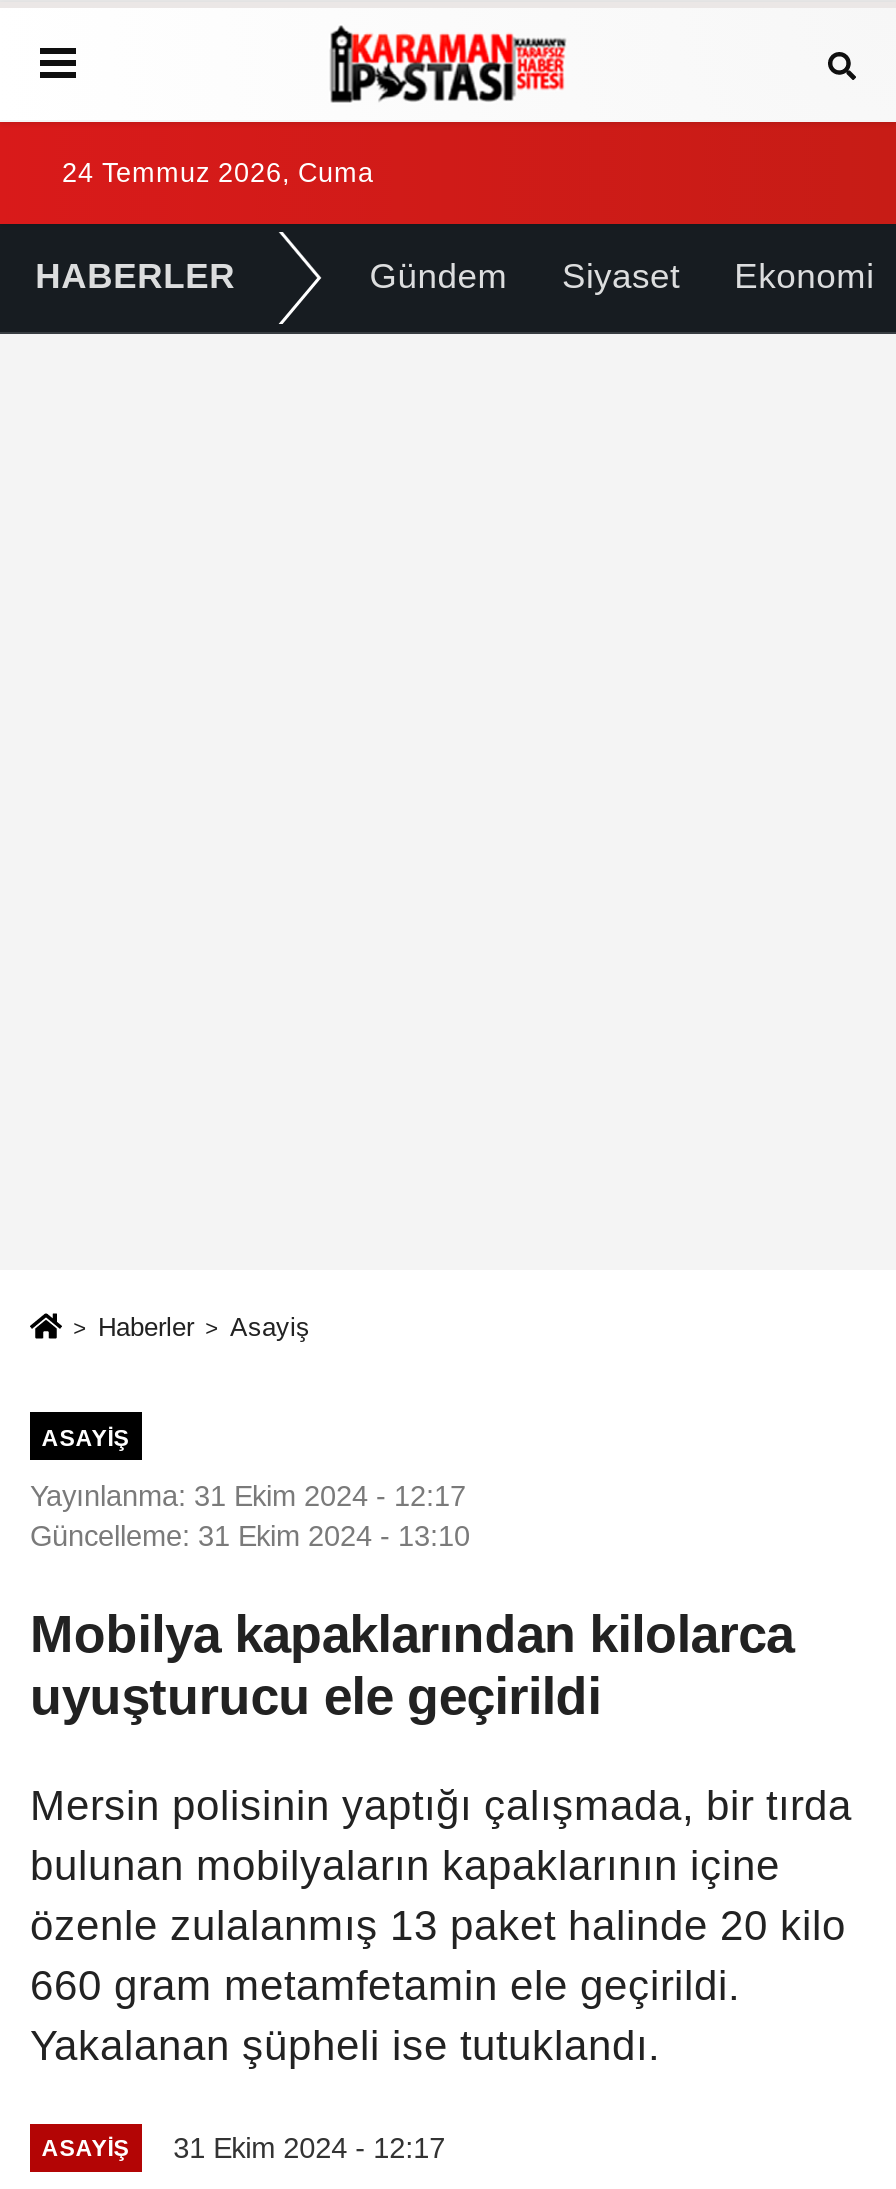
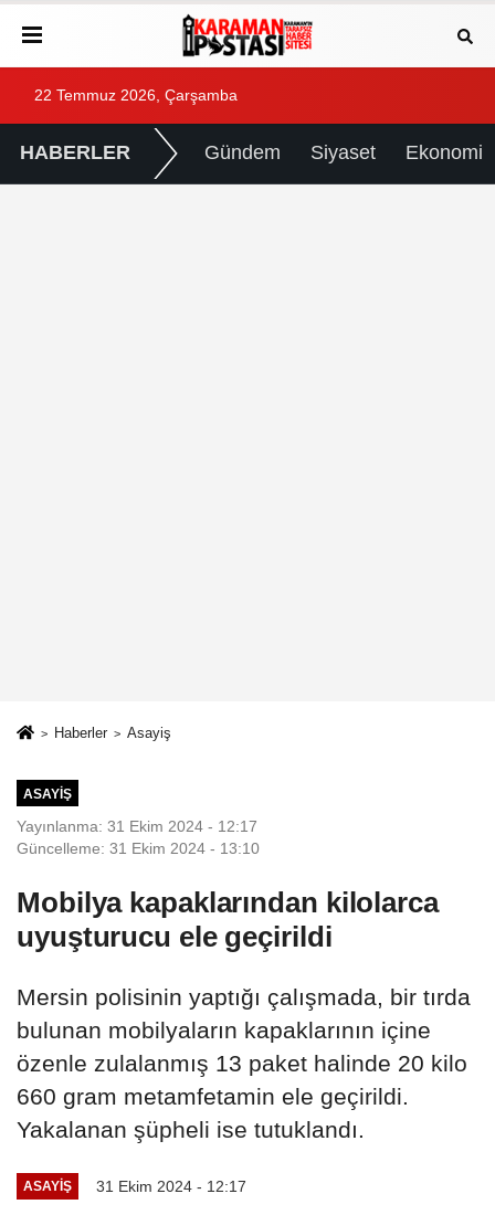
[62,158,374,188] 24 Temmuz 2026, Cuma -> [34,87,238,104] 22 Temmuz 2026, Çarşamba

